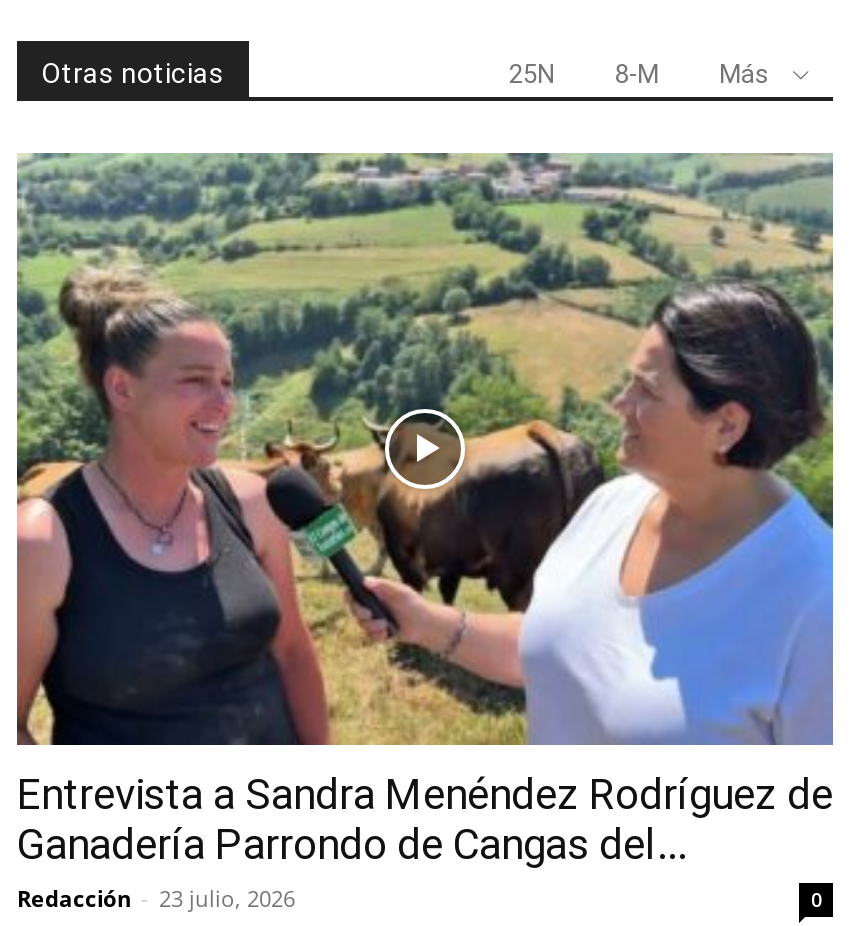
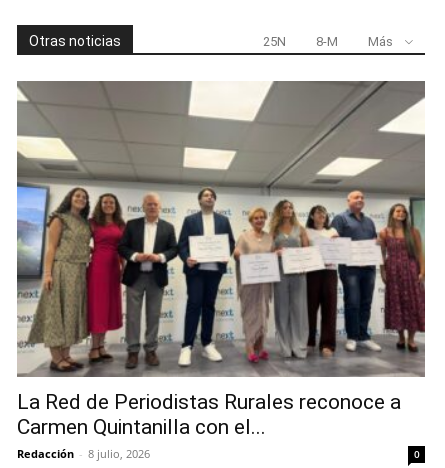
[15,151,835,913] [image] | Entrevista a Sandra Menéndez Rodríguez de | Ganadería Parrondo de Cangas del... | Redacción - 23 julio, 2026 -> [16,81,426,461] [image] | La Red de Periodistas Rurales reconoce a | Carmen Quintanilla con el... | Redacción - 8 julio, 2026

